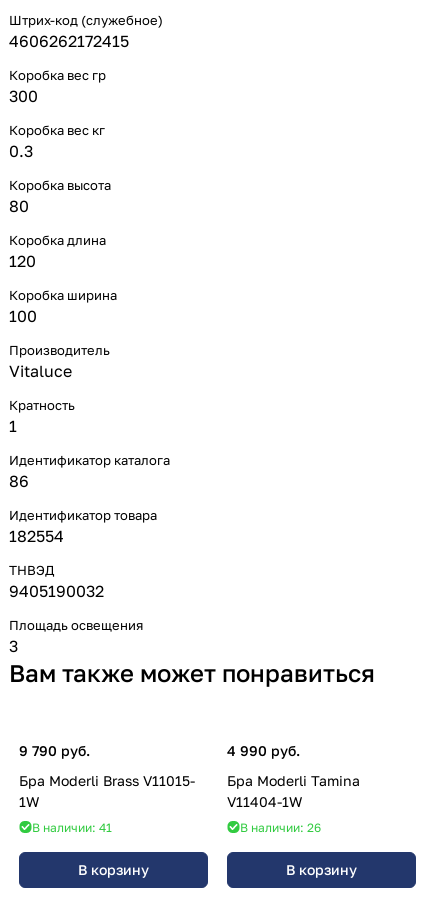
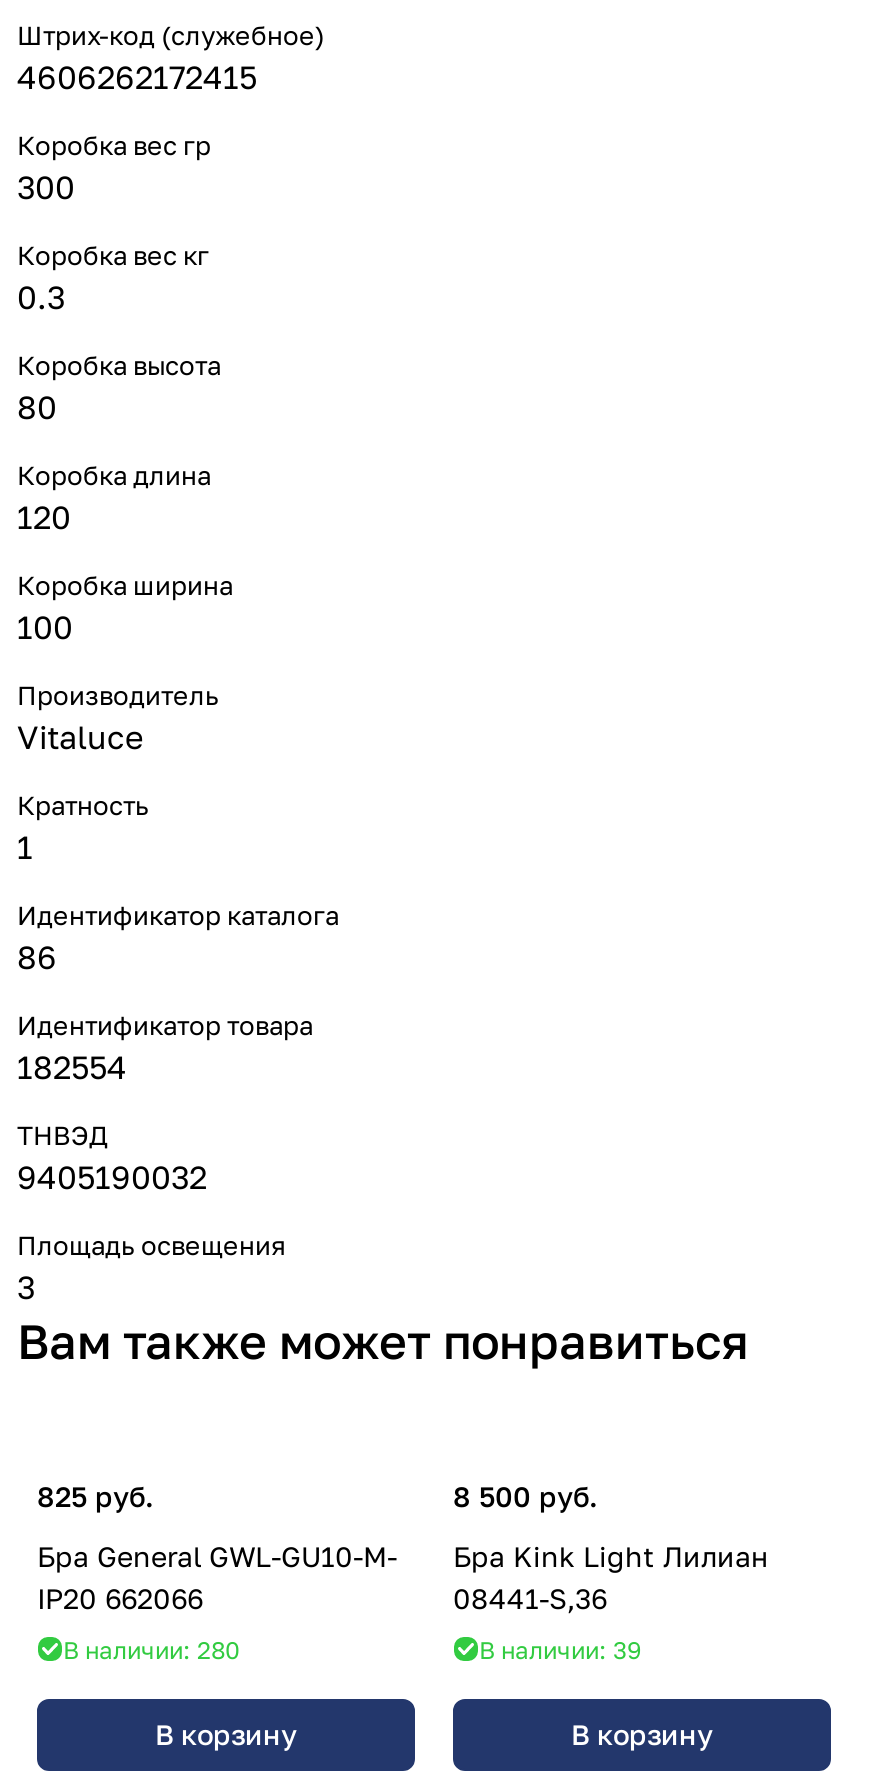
[19,742,90,759] 9 790 руб. -> [37,1479,153,1513] 825 руб.
[227,742,300,759] 4 990 руб. -> [453,1479,597,1513] 8 500 руб.
[19,772,195,810] Бра Moderli Brass V11015- | 1W -> [37,1539,397,1615] Бра General GWL-GU10-M- | IP20 662066
[227,772,360,810] Бра Moderli Tamina | V11404-1W -> [453,1539,769,1615] Бра Kink Light Лилиан | 08441-S,36
[32,820,112,835] В наличии: 41 -> [63,1635,239,1665] В наличии: 280
[240,820,321,835] В наличии: 26 -> [479,1635,641,1665] В наличии: 39

